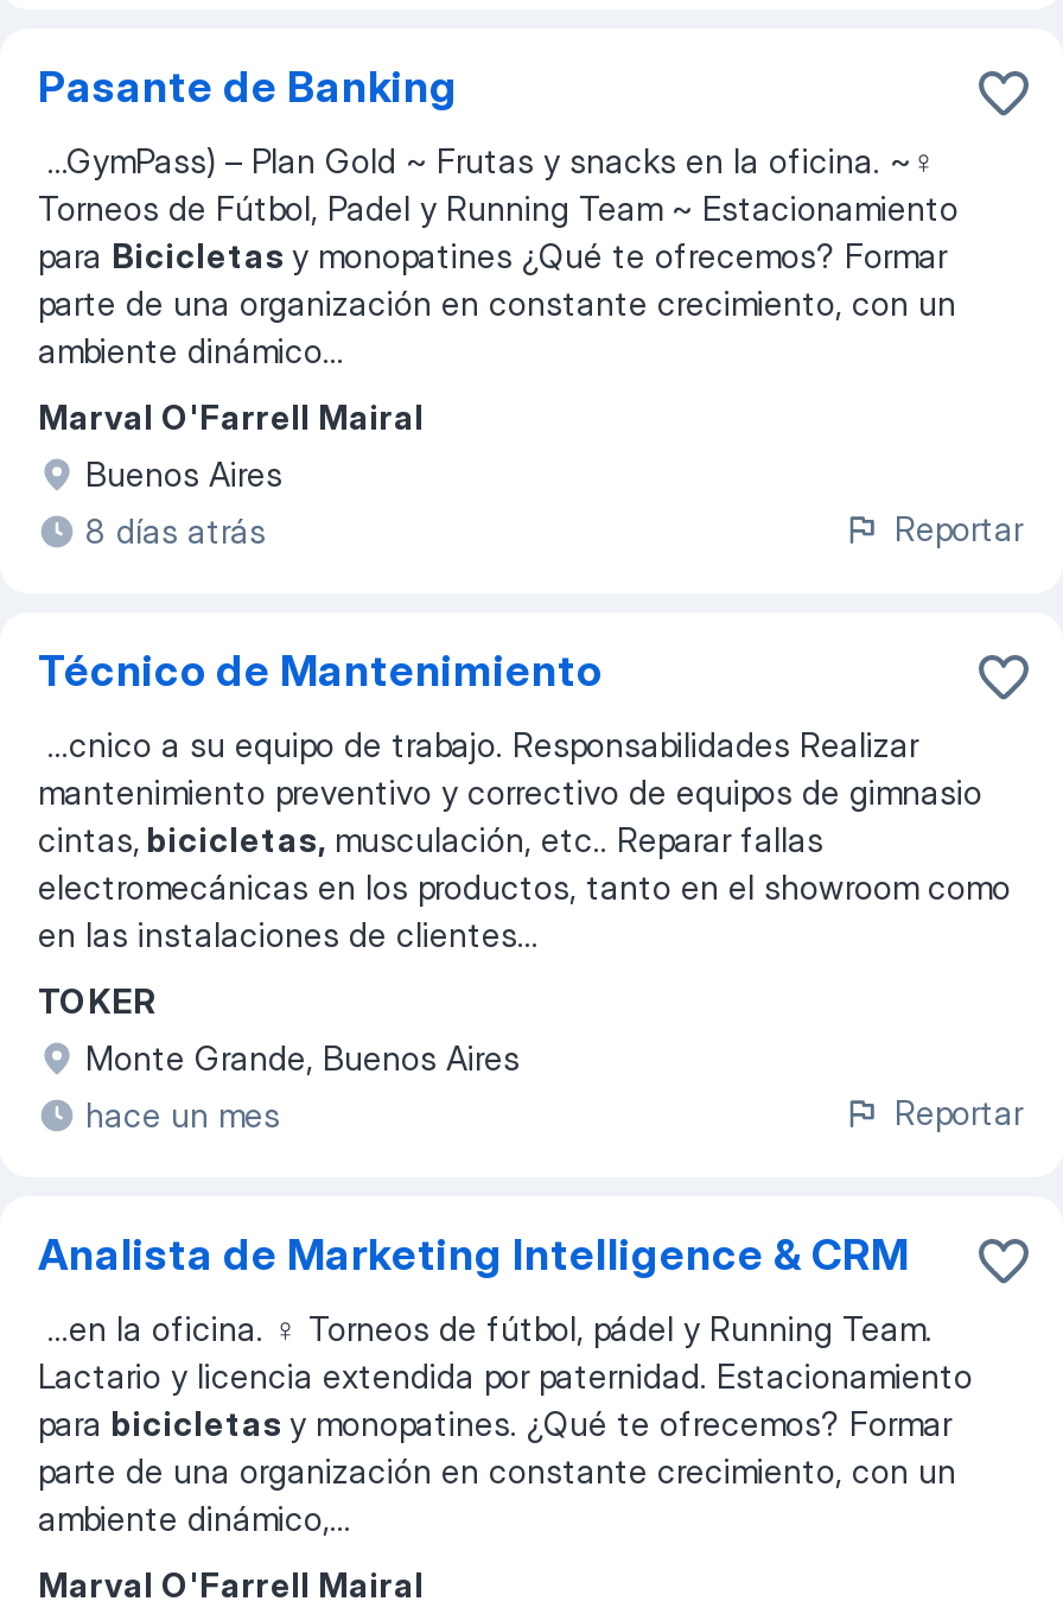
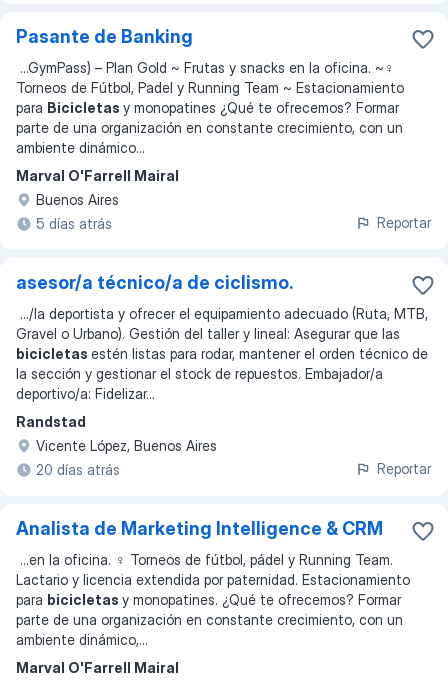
[85,510,266,551] 8 días atrás -> [36,215,112,232] 5 días atrás
[38,646,603,695] Técnico de Mantenimiento -> [16,272,293,293] asesor/a técnico/a de ciclismo.
[38,724,1011,954] ...cnico a su equipo de trabajo. Responsabilidades Realizar | mantenimiento preventivo y correctivo de equipos de gimnasio | cintas, bicicletas, musculación, etc.. Reparar fallas | electromecánicas en los productos, tanto en el showroom como | en las instalaciones de clientes... -> [16,305,428,402] .../la deportista y ofrecer el equipamiento adecuado (Ruta, MTB, | Gravel o Urbano). Gestión del taller y lineal: Asegurar que las | bicicletas estén listas para rodar, mantener el orden técnico de | la sección y gestionar el stock de repuestos. Embajador/a | deportivo/a: Fidelizar...
[38,980,520,1135] TOKER | Monte Grande, Buenos Aires | hace un mes -> [16,413,217,478] Randstad | Vicente López, Buenos Aires | 20 días atrás

